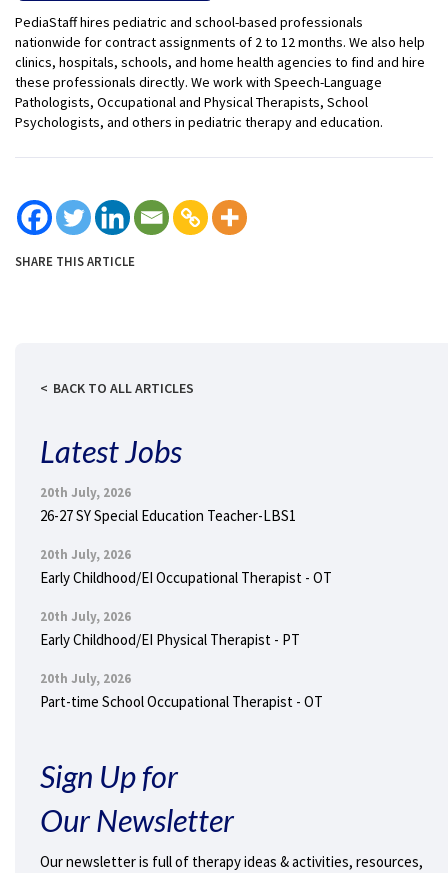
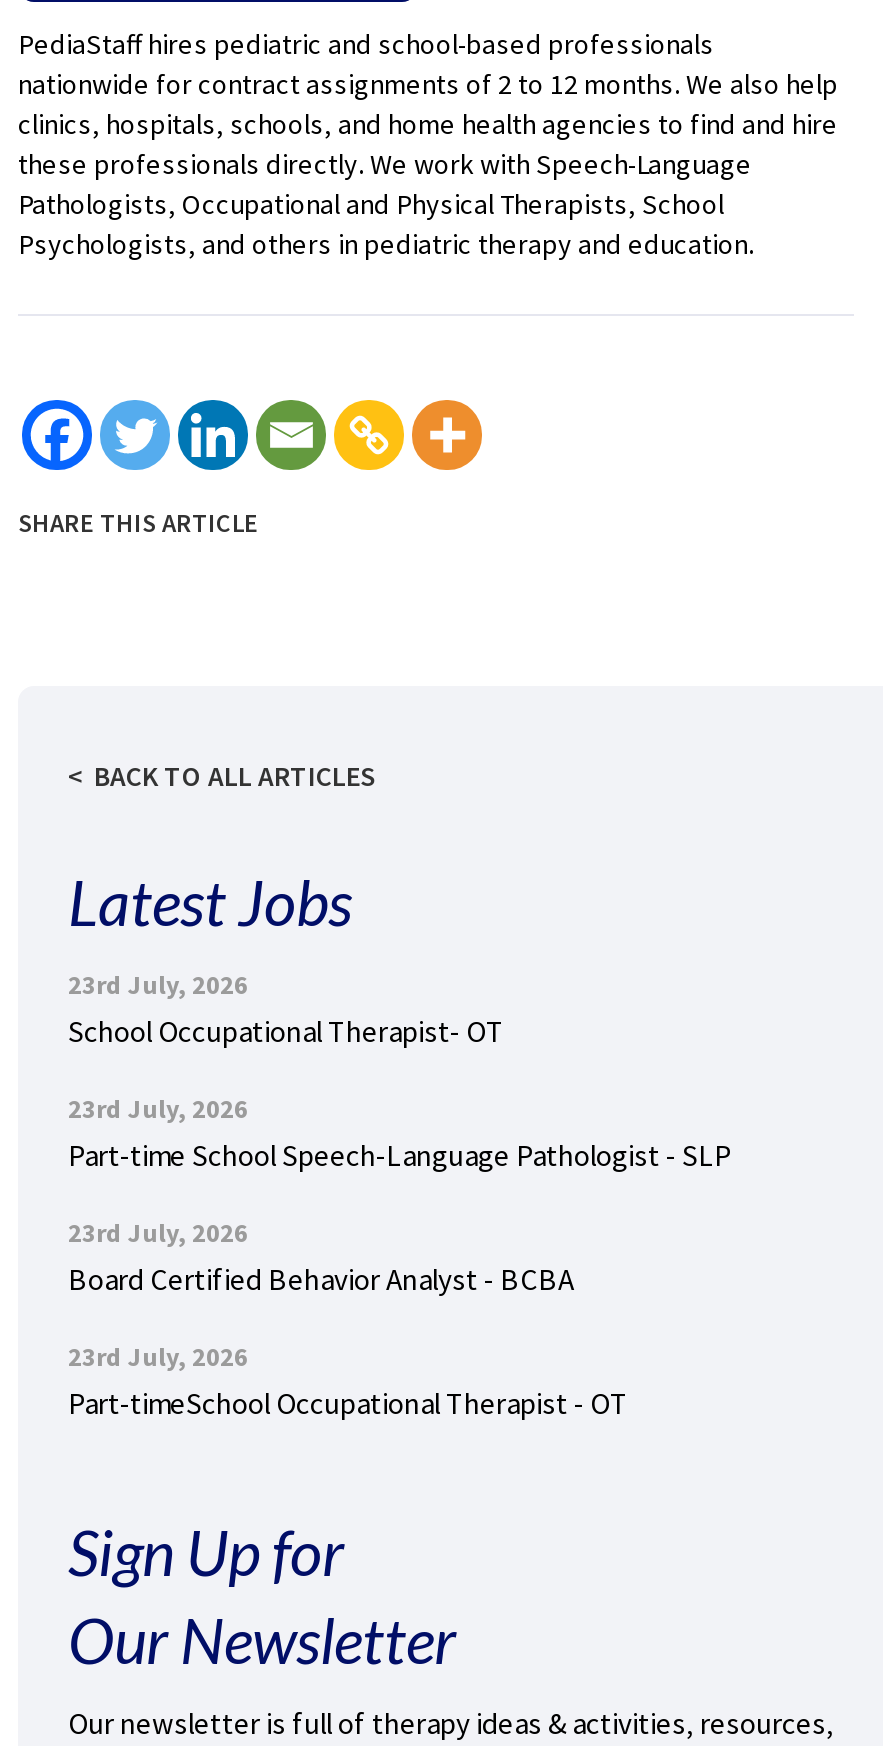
[40,483,296,524] 20th July, 2026 | 26-27 SY Special Education Teacher-LBS1 -> [68,967,504,1049] 23rd July, 2026 | School Occupational Therapist- OT
[40,545,332,586] 20th July, 2026 | Early Childhood/EI Occupational Therapist - OT -> [68,1091,732,1173] 23rd July, 2026 | Part-time School Speech-Language Pathologist - SLP
[40,607,300,648] 20th July, 2026 | Early Childhood/EI Physical Therapist - PT -> [68,1215,574,1297] 23rd July, 2026 | Board Certified Behavior Analyst - BCBA
[40,669,323,710] 20th July, 2026 | Part-time School Occupational Therapist - OT -> [68,1339,628,1421] 23rd July, 2026 | Part-timeSchool Occupational Therapist - OT

